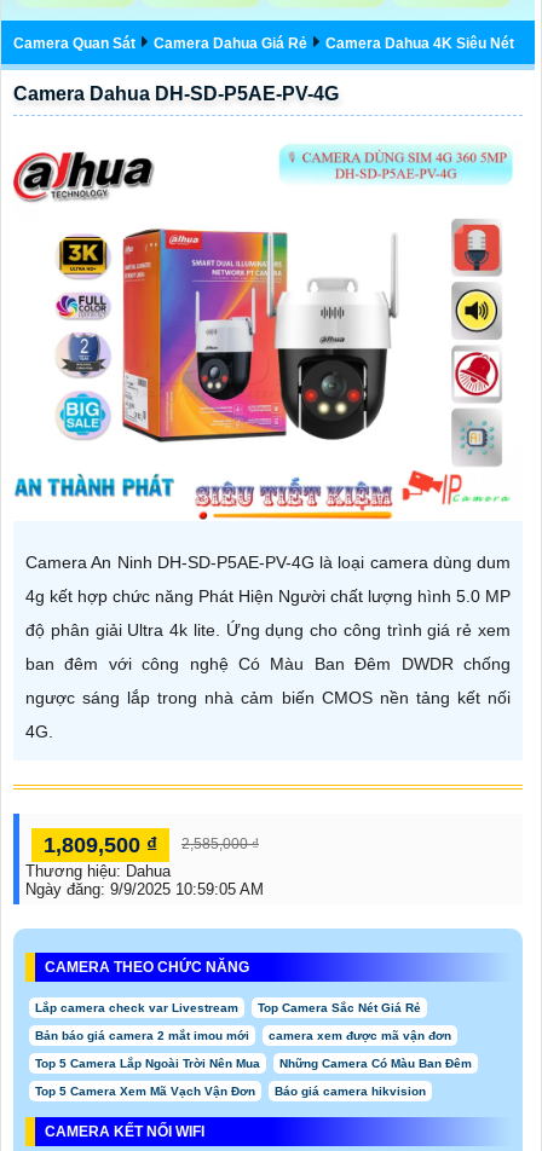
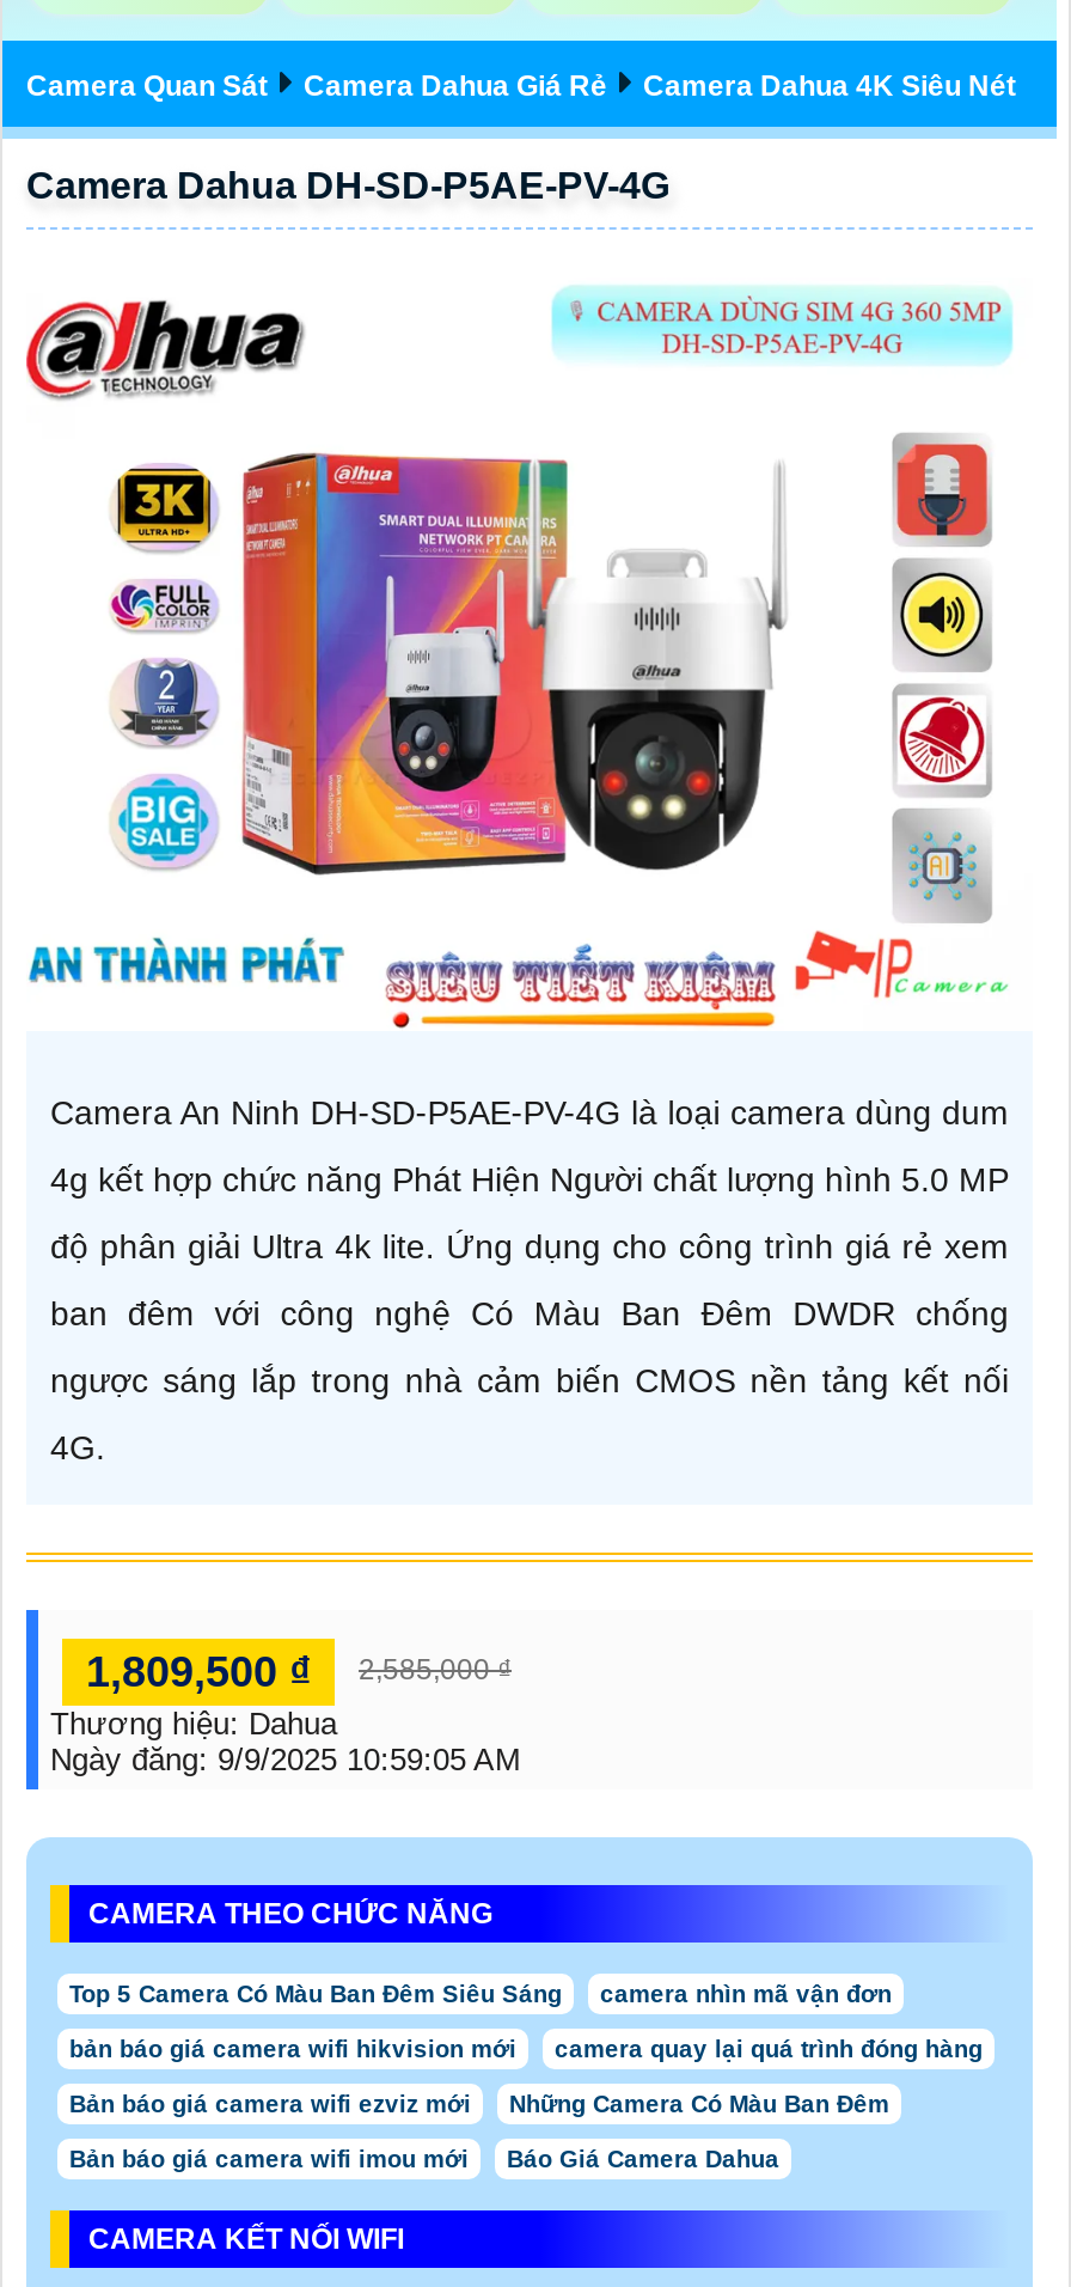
[35,1001,421,1014] Lắp camera check var Livestream | Top Camera Sắc Nét Giá Rẻ -> [69,1981,892,2007] Top 5 Camera Có Màu Ban Đêm Siêu Sáng | camera nhìn mã vận đơn
[35,1029,451,1042] Bản báo giá camera 2 mắt imou mới | camera xem được mã vận đơn -> [69,2036,983,2062] bản báo giá camera wifi hikvision mới | camera quay lại quá trình đóng hàng
[35,1057,260,1070] Top 5 Camera Lắp Ngoài Trời Nên Mua -> [69,2091,471,2117] Bản báo giá camera wifi ezviz mới
[35,1084,426,1098] Top 5 Camera Xem Mã Vạch Vận Đơn | Báo giá camera hikvision -> [69,2146,779,2172] Bản báo giá camera wifi imou mới | Báo Giá Camera Dahua

